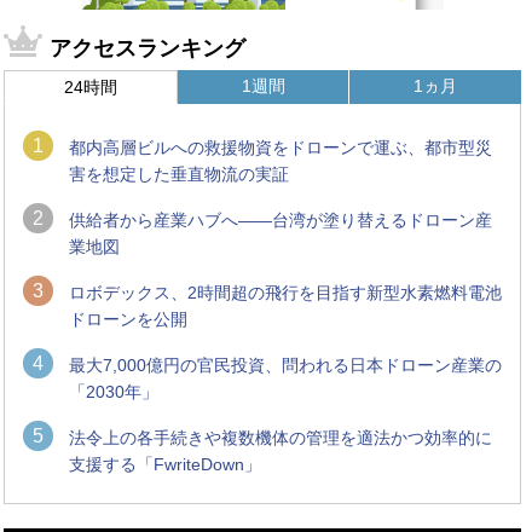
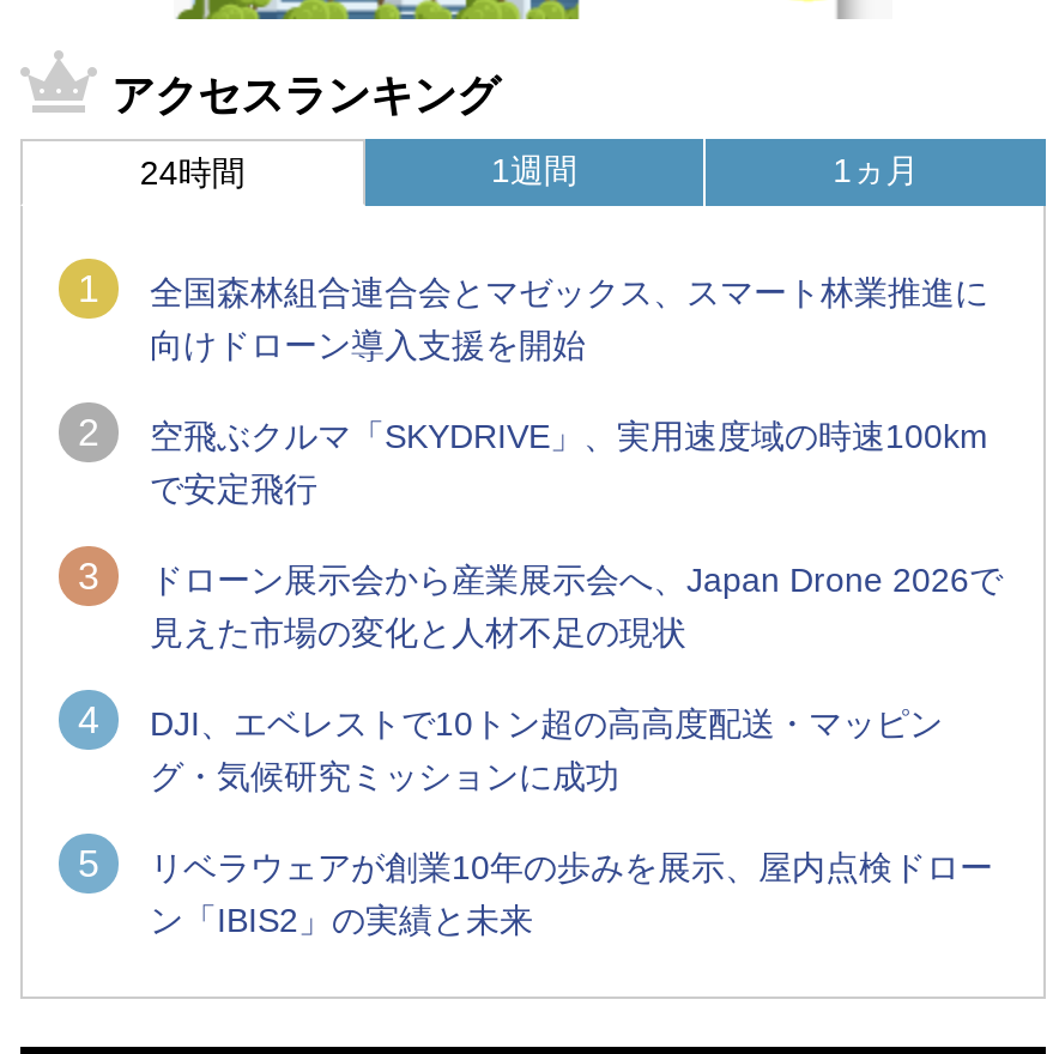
[69,137,492,183] 都内高層ビルへの救援物資をドローンで運ぶ、都市型災 | 害を想定した垂直物流の実証 -> [150,272,988,363] 全国森林組合連合会とマゼックス、スマート林業推進に | 向けドローン導入支援を開始
[69,210,492,256] 供給者から産業ハブへ――台湾が塗り替えるドローン産 | 業地図 -> [150,416,988,507] 空飛ぶクルマ「SKYDRIVE」、実用速度域の時速100km | で安定飛行
[69,283,502,329] ロボデックス、2時間超の飛行を目指す新型水素燃料電池 | ドローンを公開 -> [150,560,1003,651] ドローン展示会から産業展示会へ、Japan Drone 2026で | 見えた市場の変化と人材不足の現状
[69,355,502,401] 最大7,000億円の官民投資、問われる日本ドローン産業の | 「2030年」 -> [150,704,943,795] DJI、エベレストで10トン超の高高度配送・マッピン | グ・気候研究ミッションに成功
[69,428,492,474] 法令上の各手続きや複数機体の管理を適法かつ効率的に | 支援する「FwriteDown」 -> [150,847,993,938] リベラウェアが創業10年の歩みを展示、屋内点検ドロー | ン「IBIS2」の実績と未来

